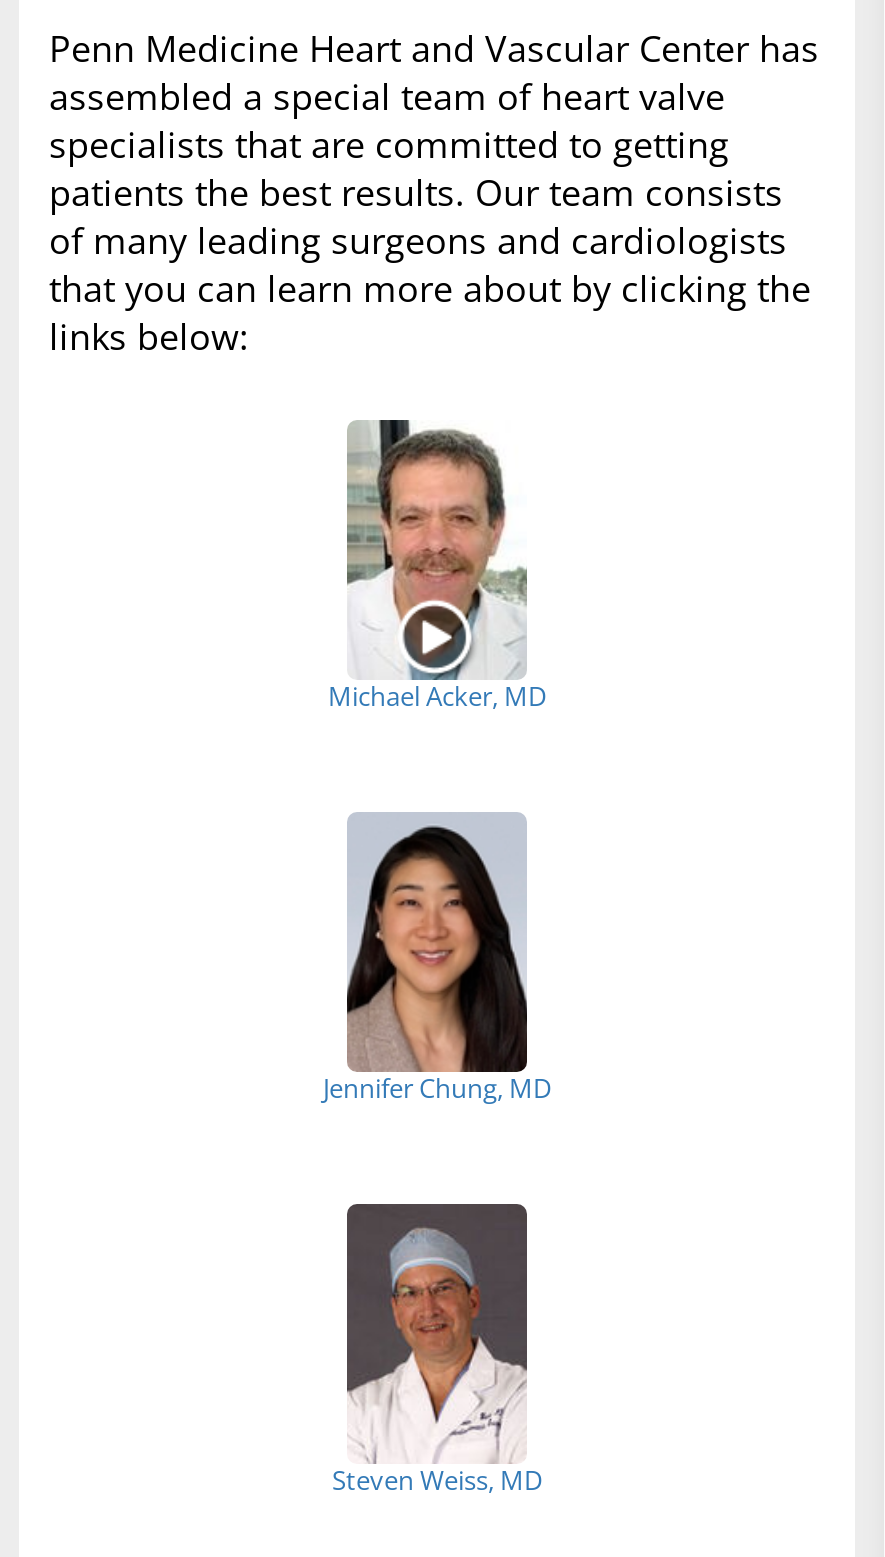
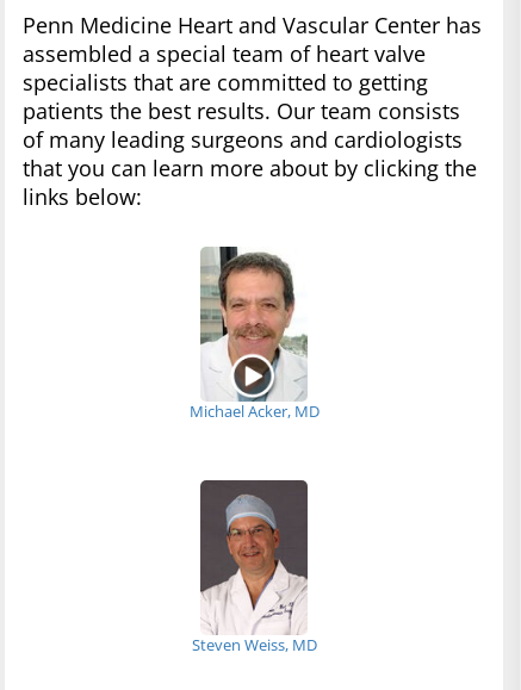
[323,814,551,1106] [image] | Jennifer Chung, MD -> none

